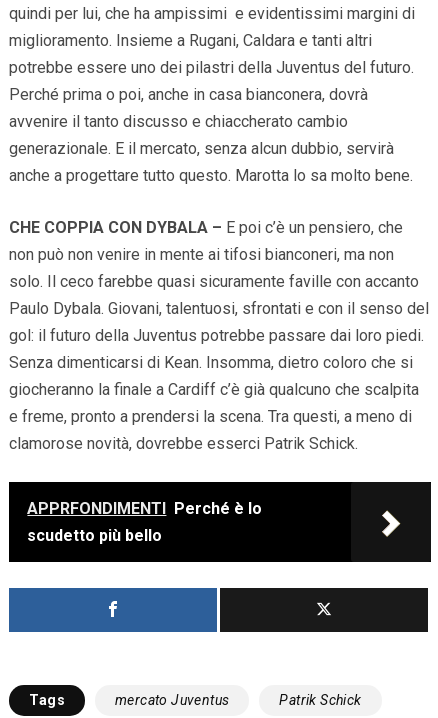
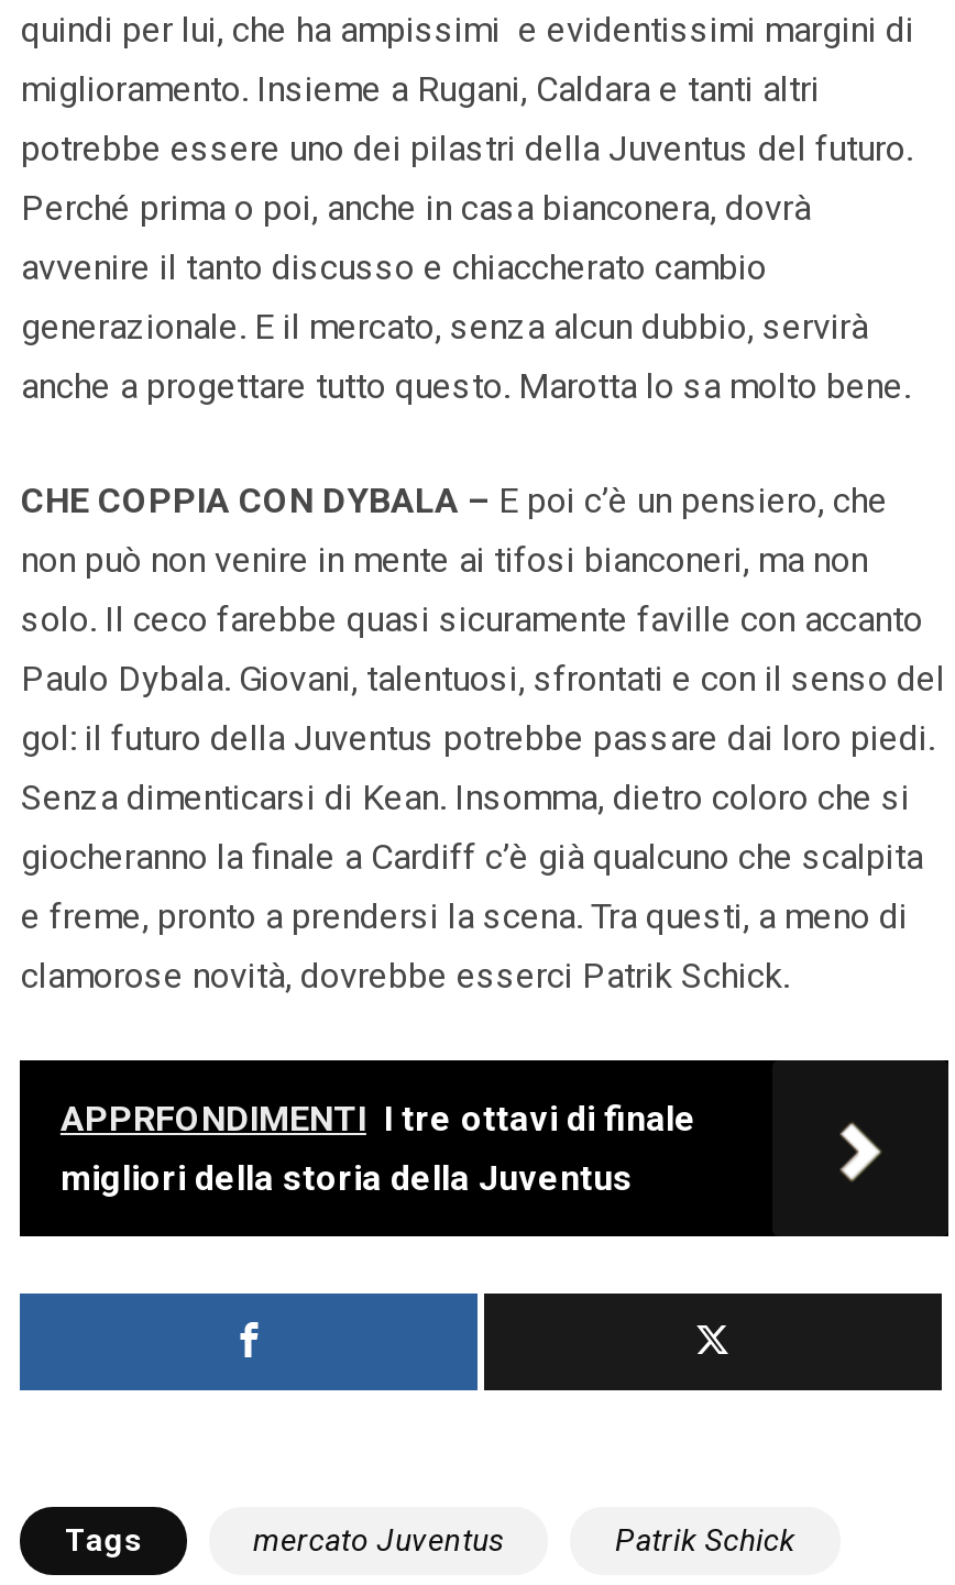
[27,499,262,545] APPRFONDIMENTI Perché è lo | scudetto più bello -> [60,1097,696,1198] APPRFONDIMENTI I tre ottavi di finale | migliori della storia della Juventus

